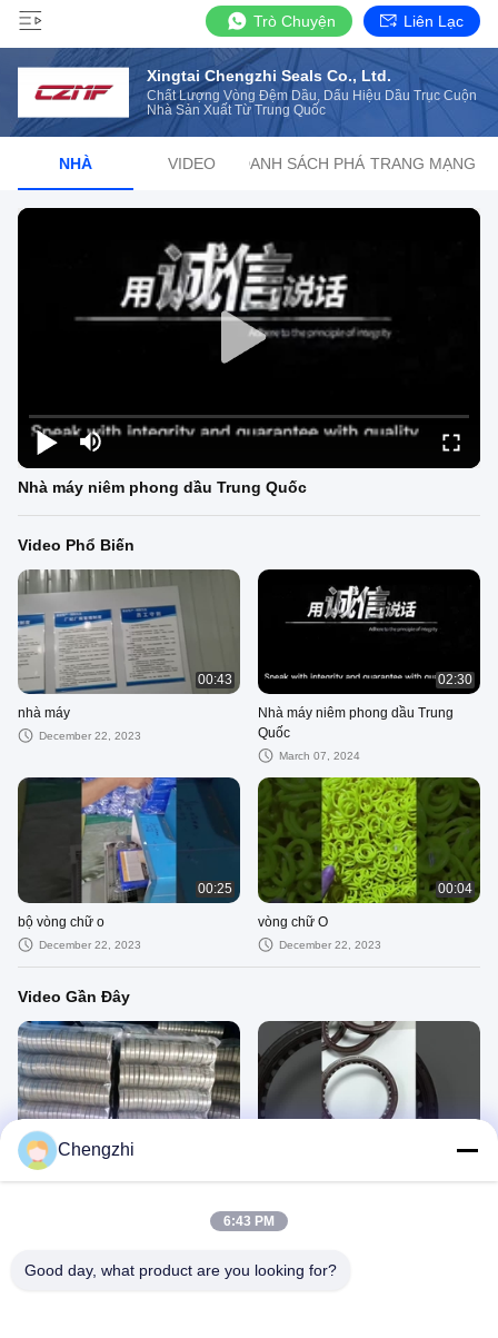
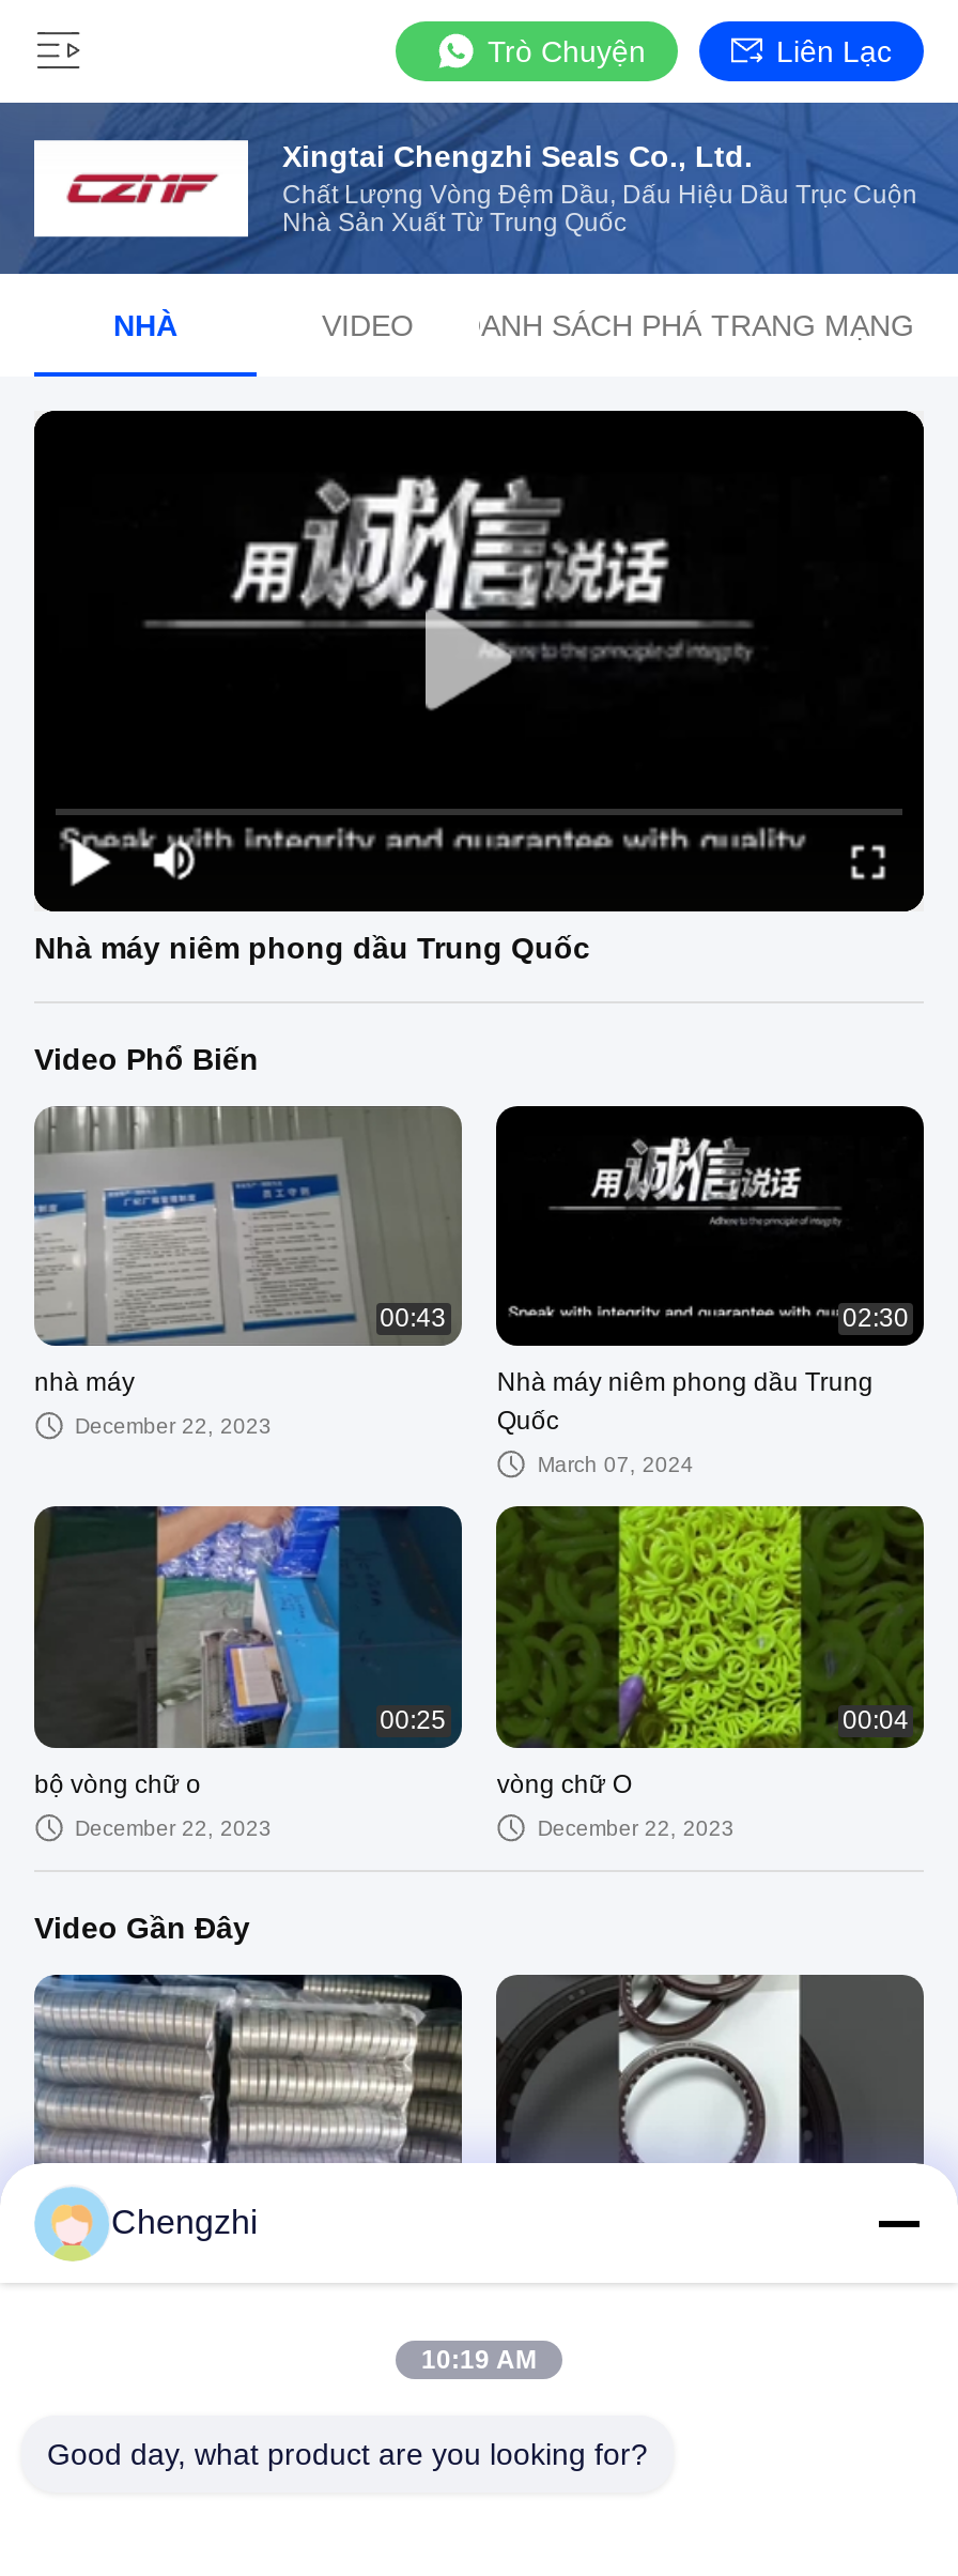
[223,1213,275,1229] 6:43 PM -> [421,2345,537,2375] 10:19 AM

